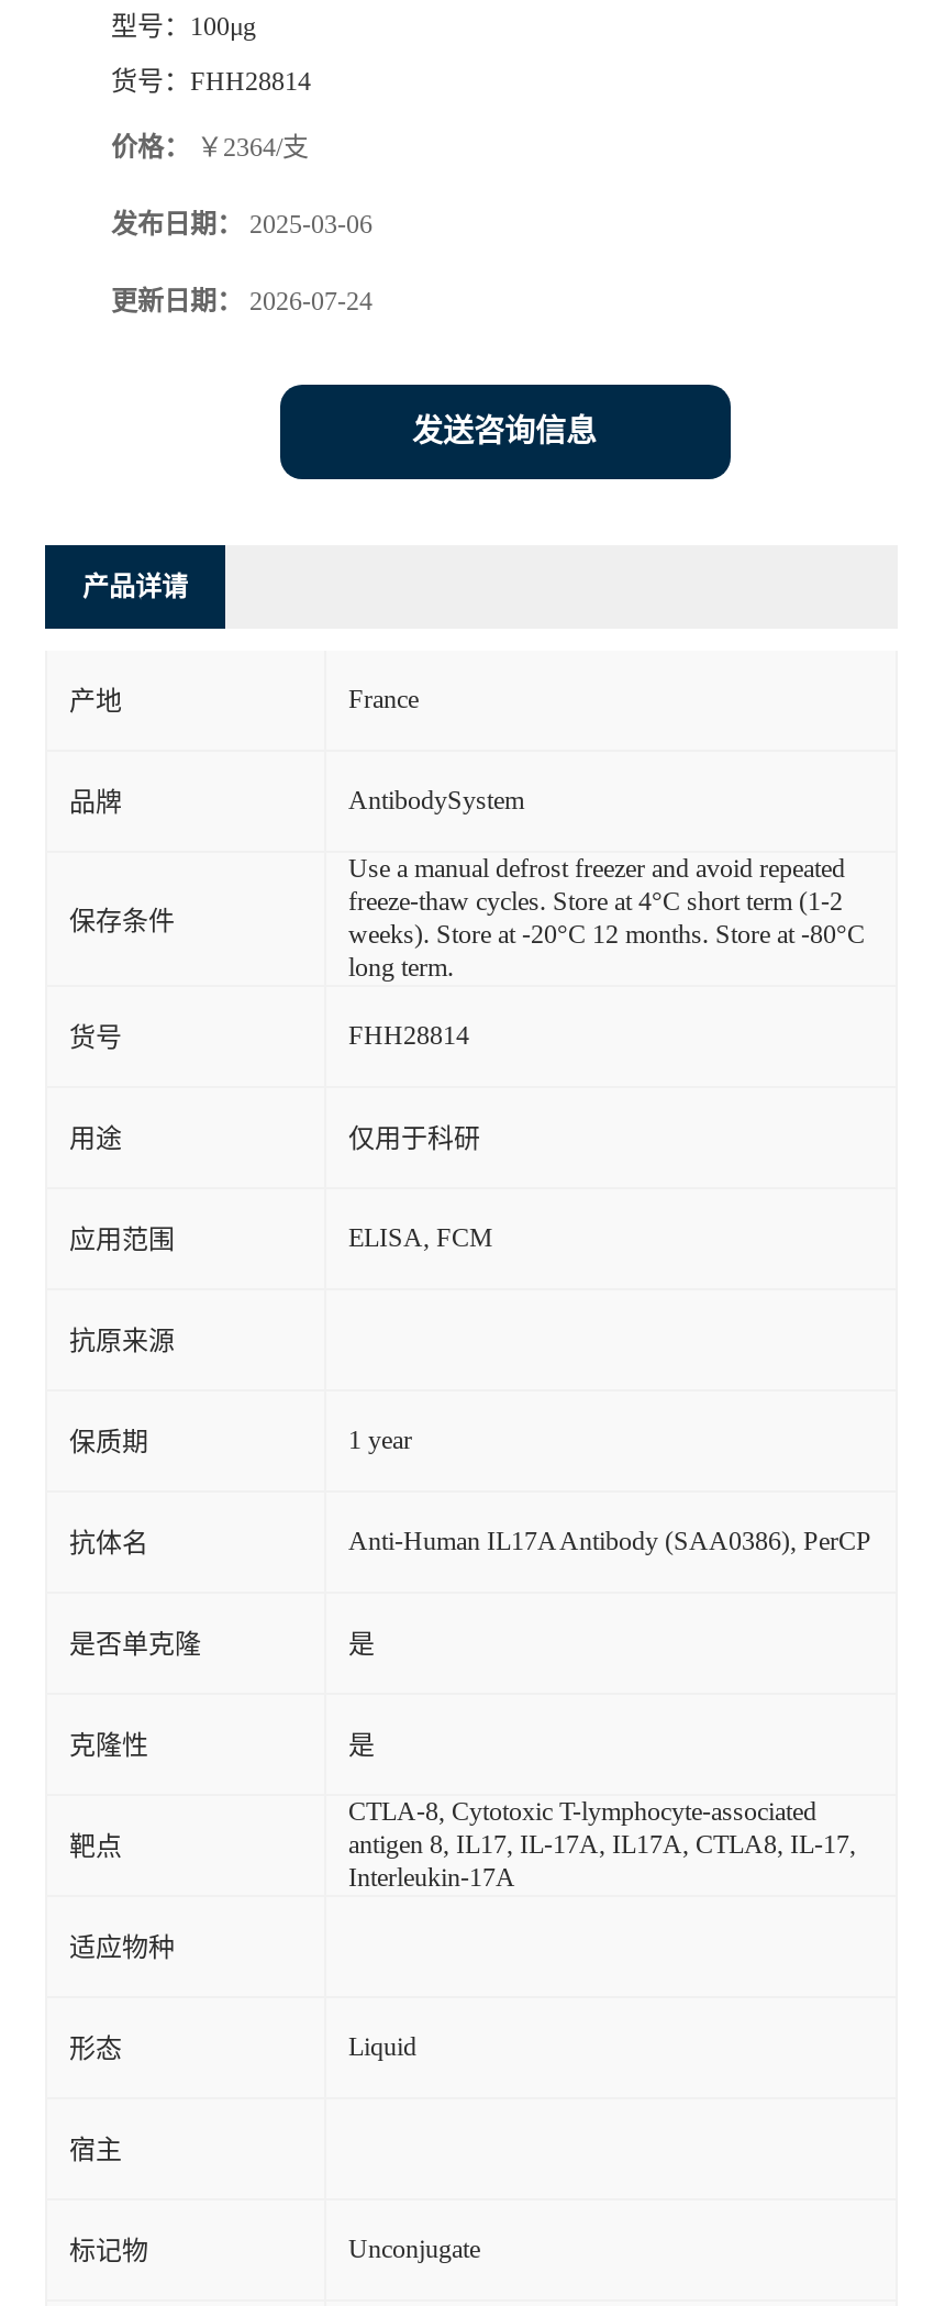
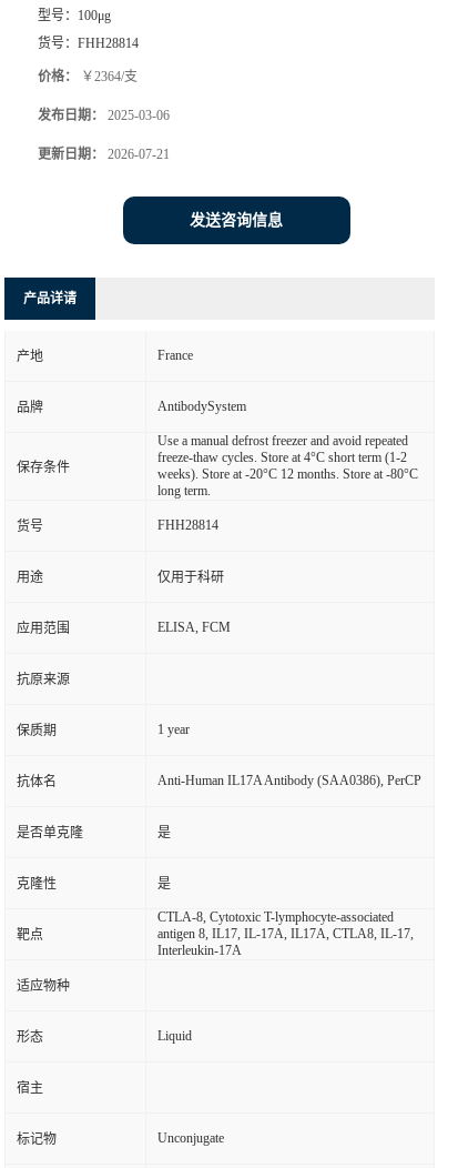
[111,286,373,317] 更新日期：2026-07-24 -> [38,147,170,162] 更新日期：2026-07-21

